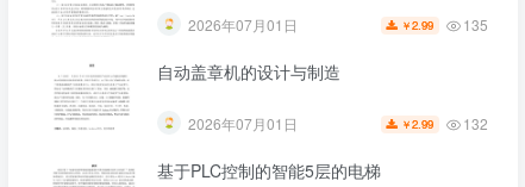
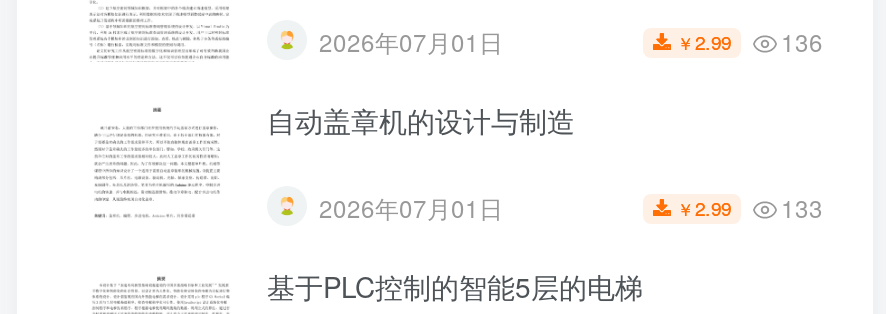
[401,14,488,35] ￥2.99 135 -> [677,24,823,58] ￥2.99 136
[401,113,488,134] ￥2.99 132 -> [677,190,823,224] ￥2.99 133

